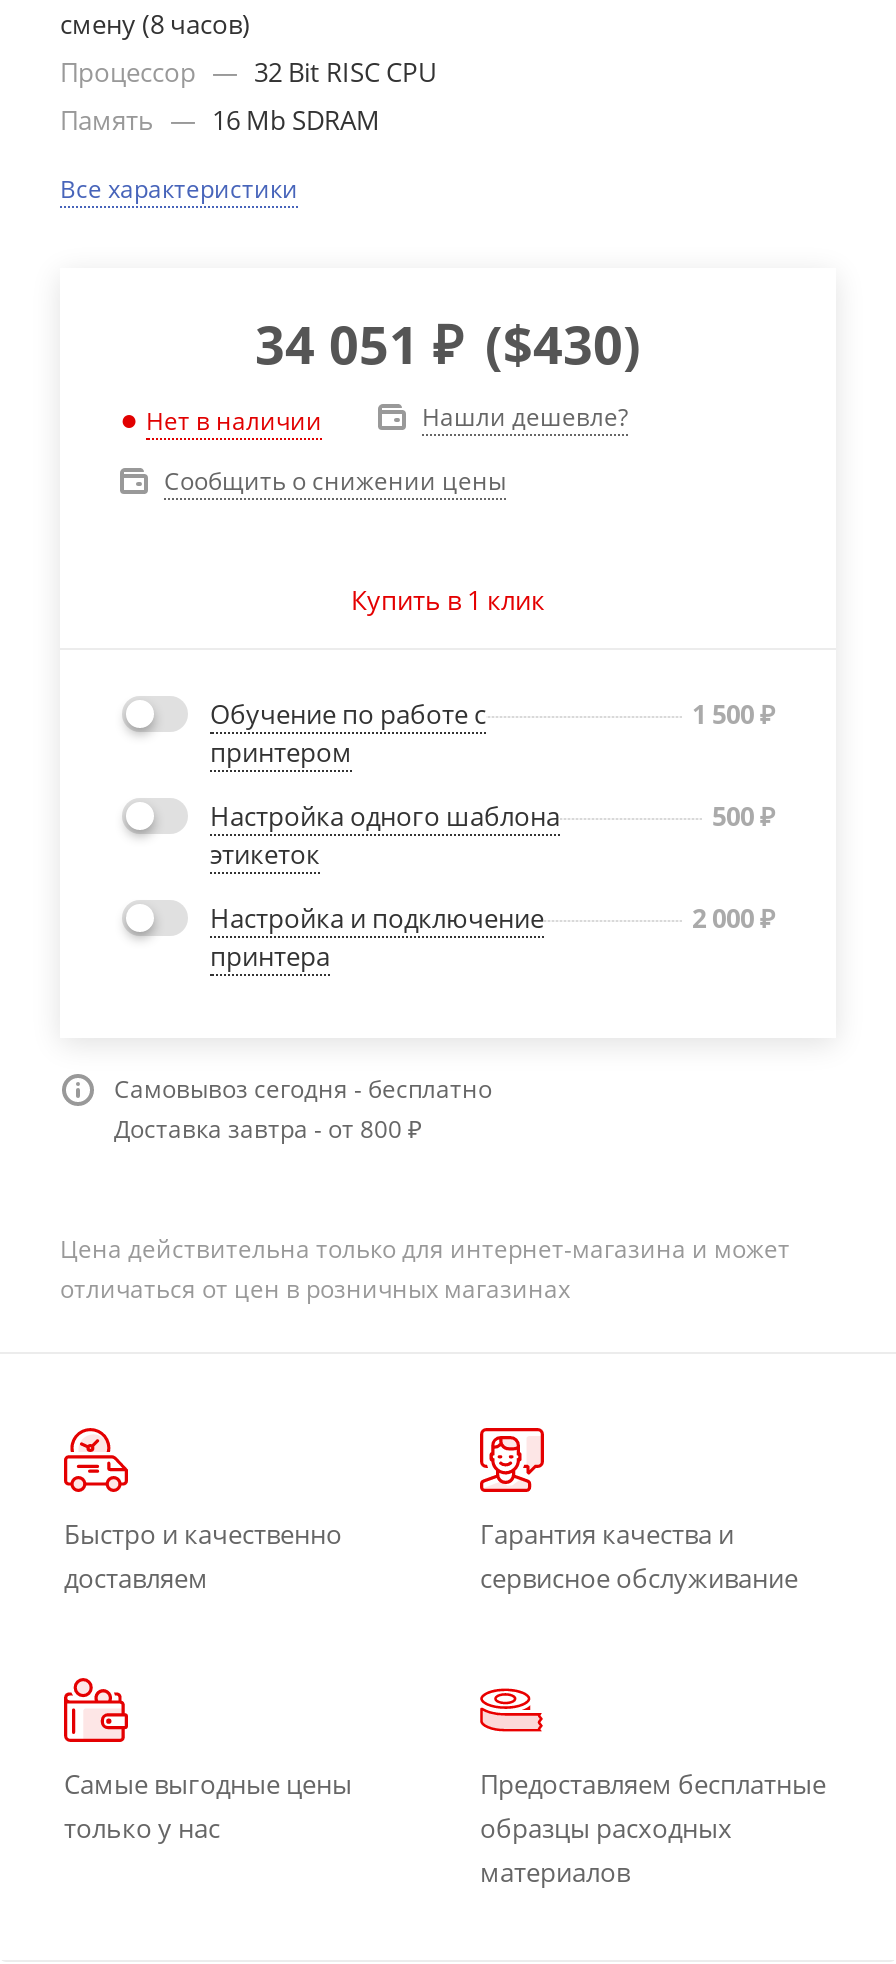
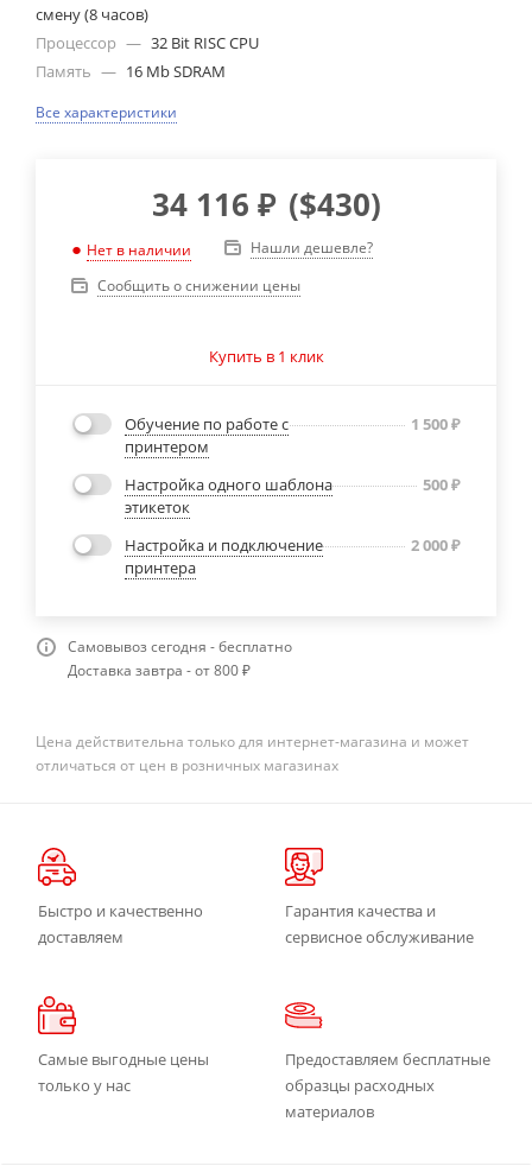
[255,308,641,380] 34 051 ₽ ($430) -> [151,183,381,226] 34 116 ₽ ($430)

